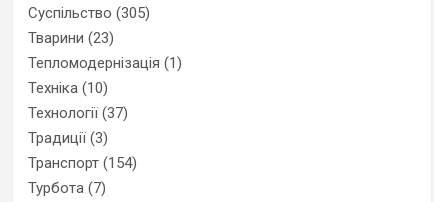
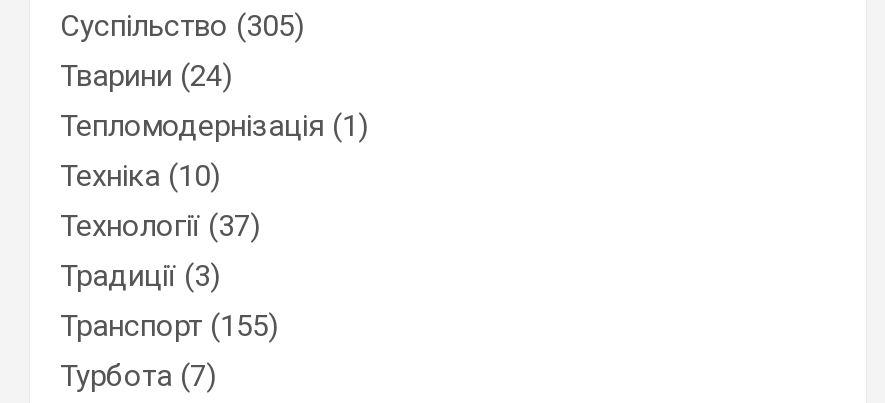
[28,29,114,47] Тварини (23) -> [60,58,232,94] Тварини (24)
[28,154,137,172] Транспорт (154) -> [60,308,278,344] Транспорт (155)

